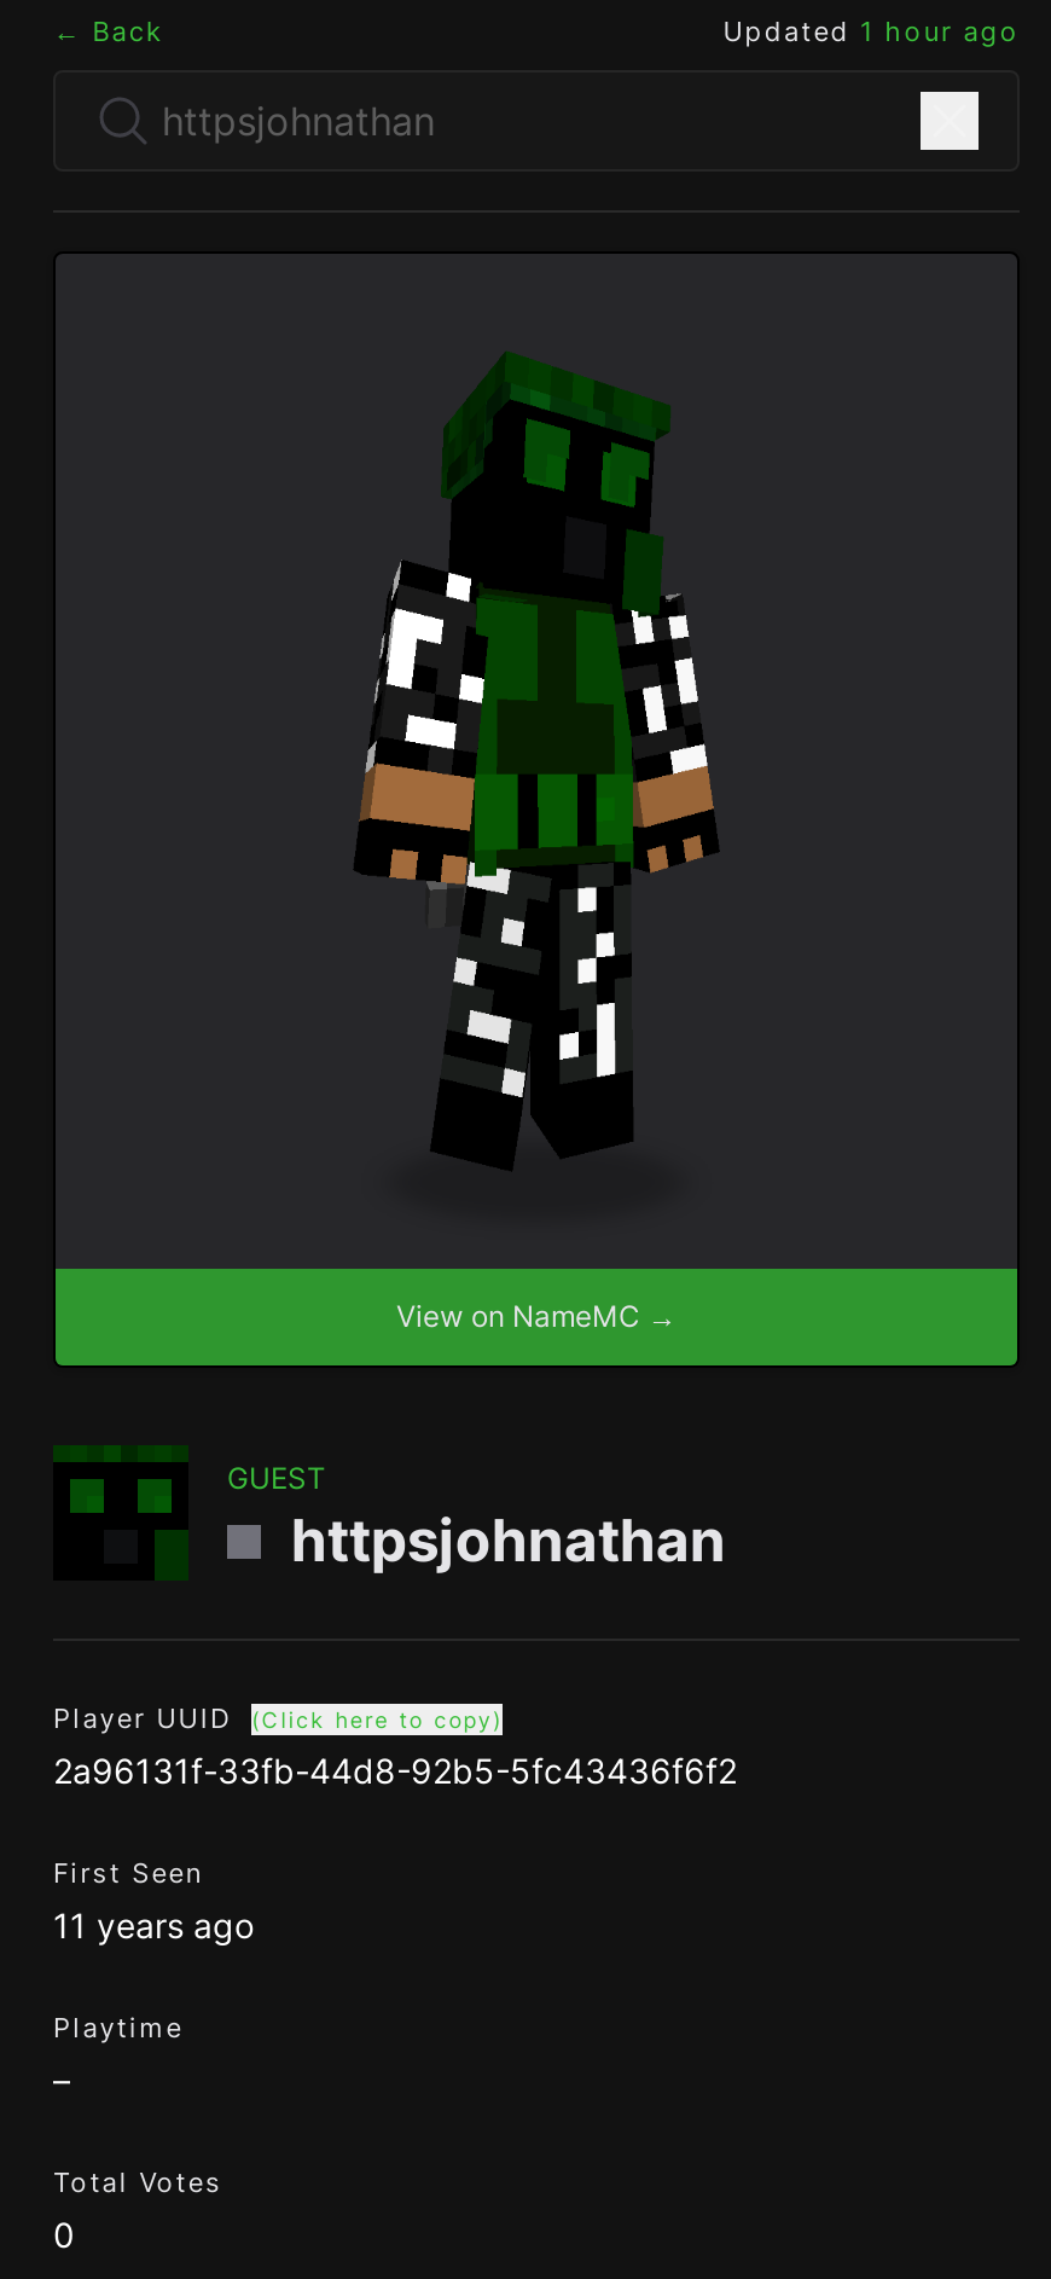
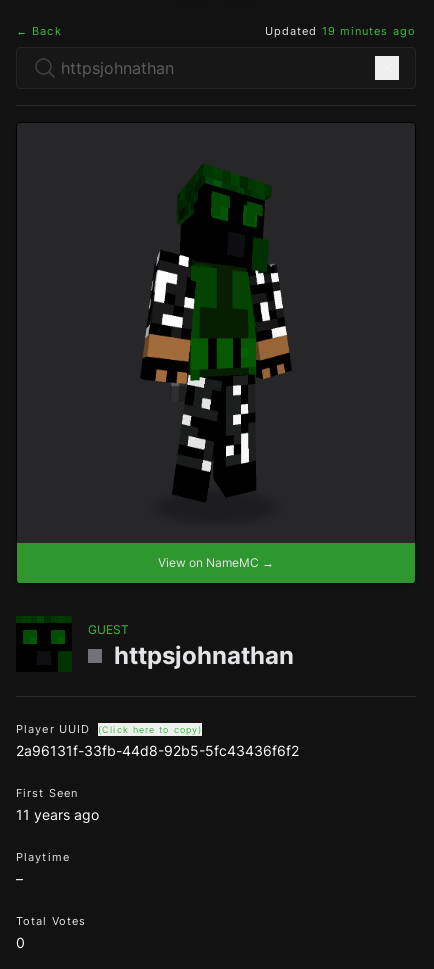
[723,15,1020,48] Updated 1 hour ago -> [265,24,416,38] Updated 19 minutes ago

